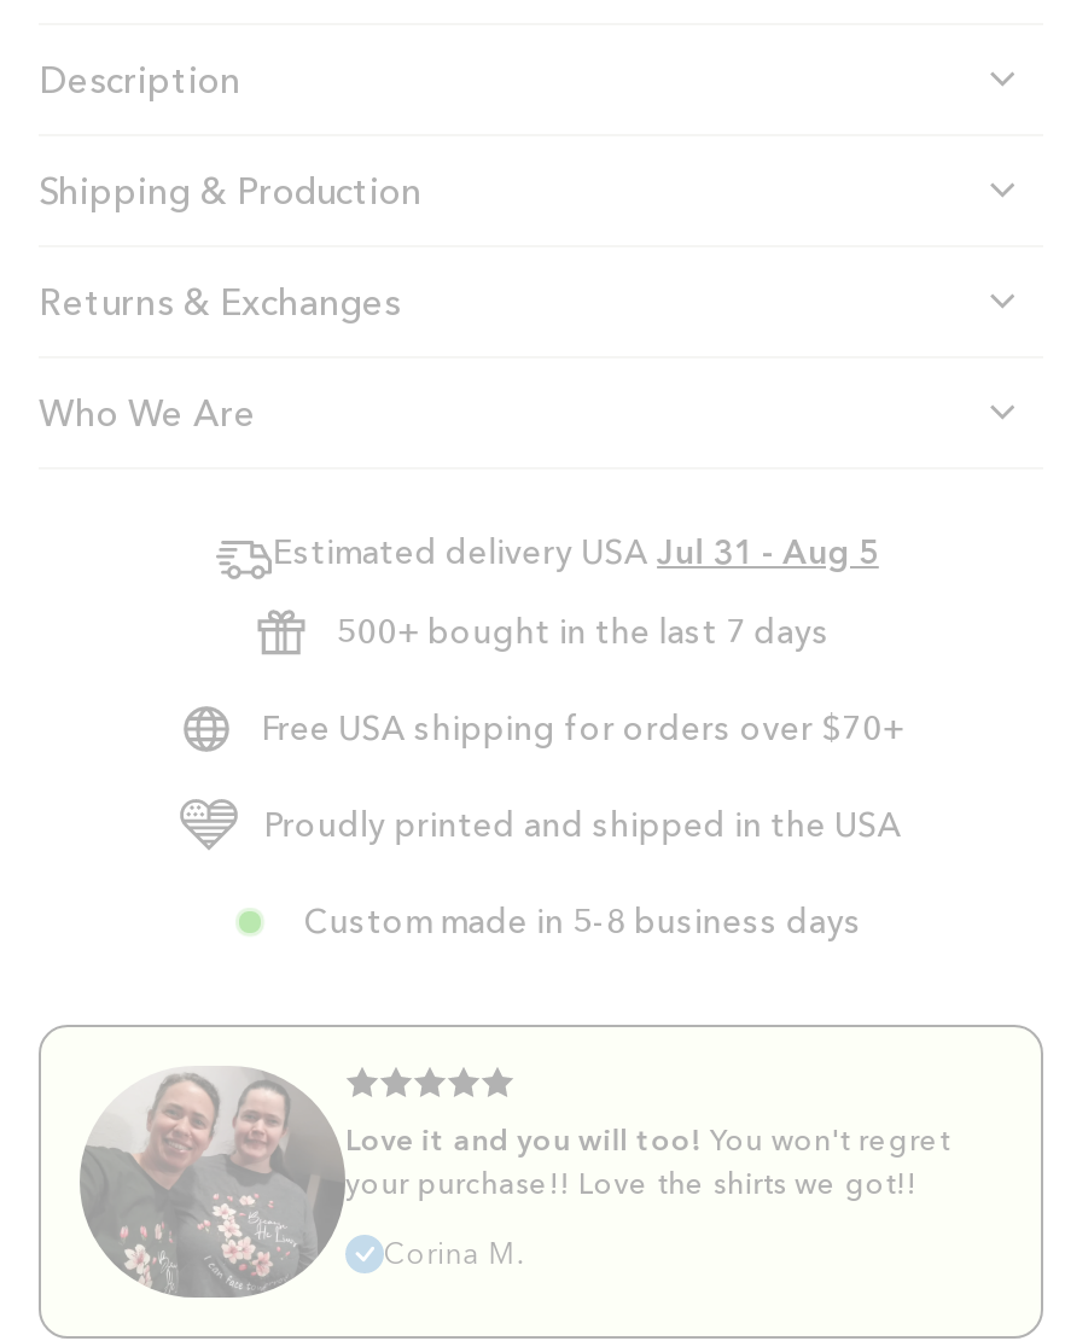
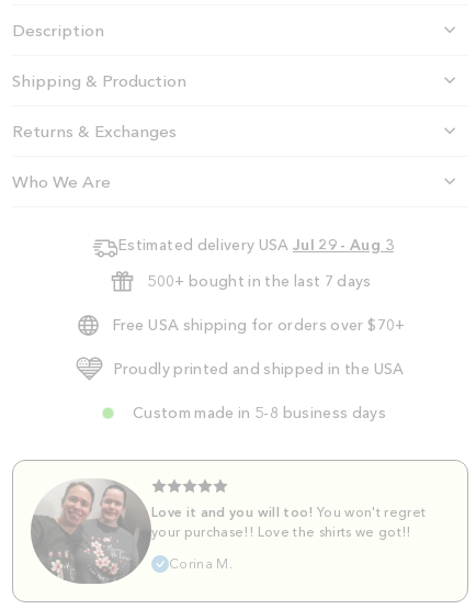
[273,531,879,572] Estimated delivery USA Jul 31 - Aug 5 -> [119,235,394,254] Estimated delivery USA Jul 29 - Aug 3

